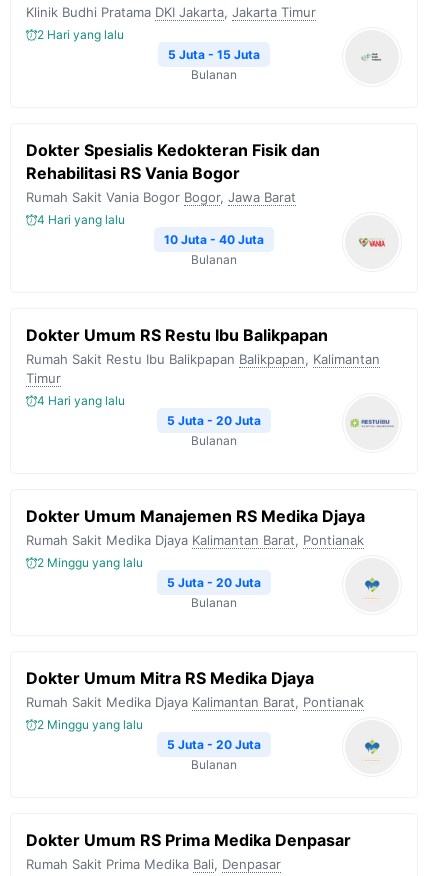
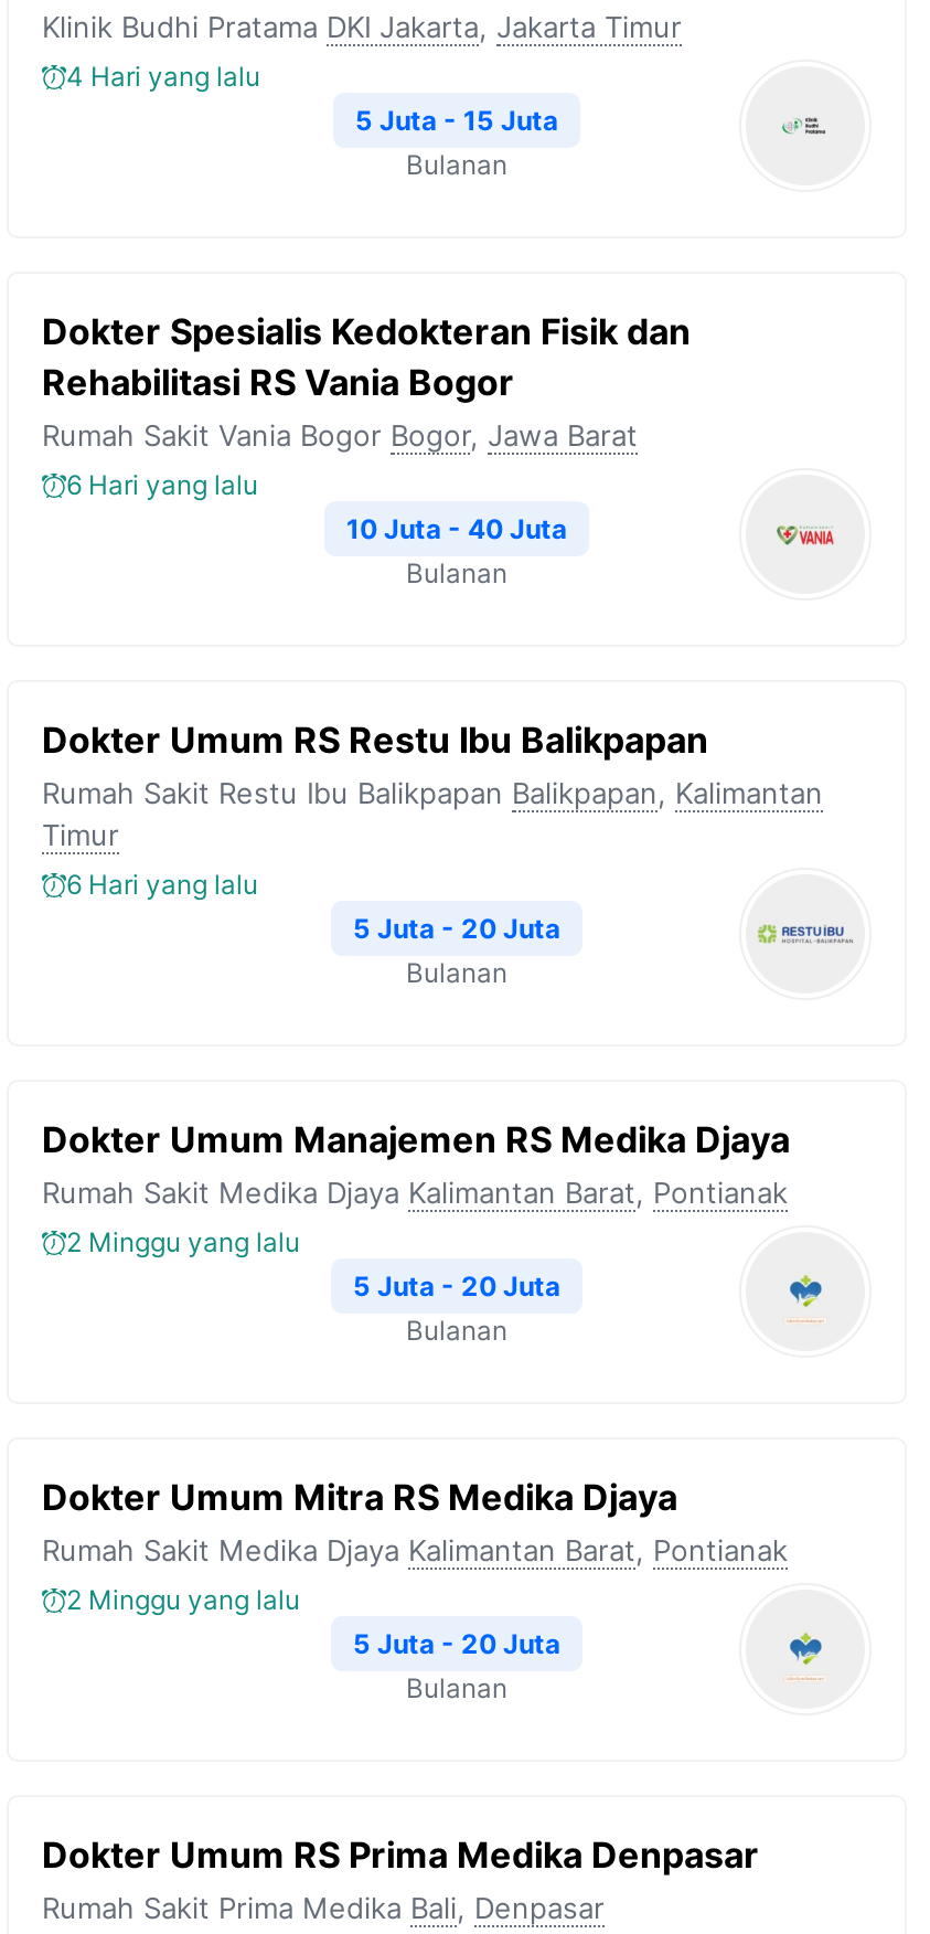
[37,27,124,42] 2 Hari yang lalu -> [66,60,260,93] 4 Hari yang lalu
[37,212,125,227] 4 Hari yang lalu -> [66,468,258,501] 6 Hari yang lalu
[37,393,125,408] 4 Hari yang lalu -> [66,868,258,901] 6 Hari yang lalu

